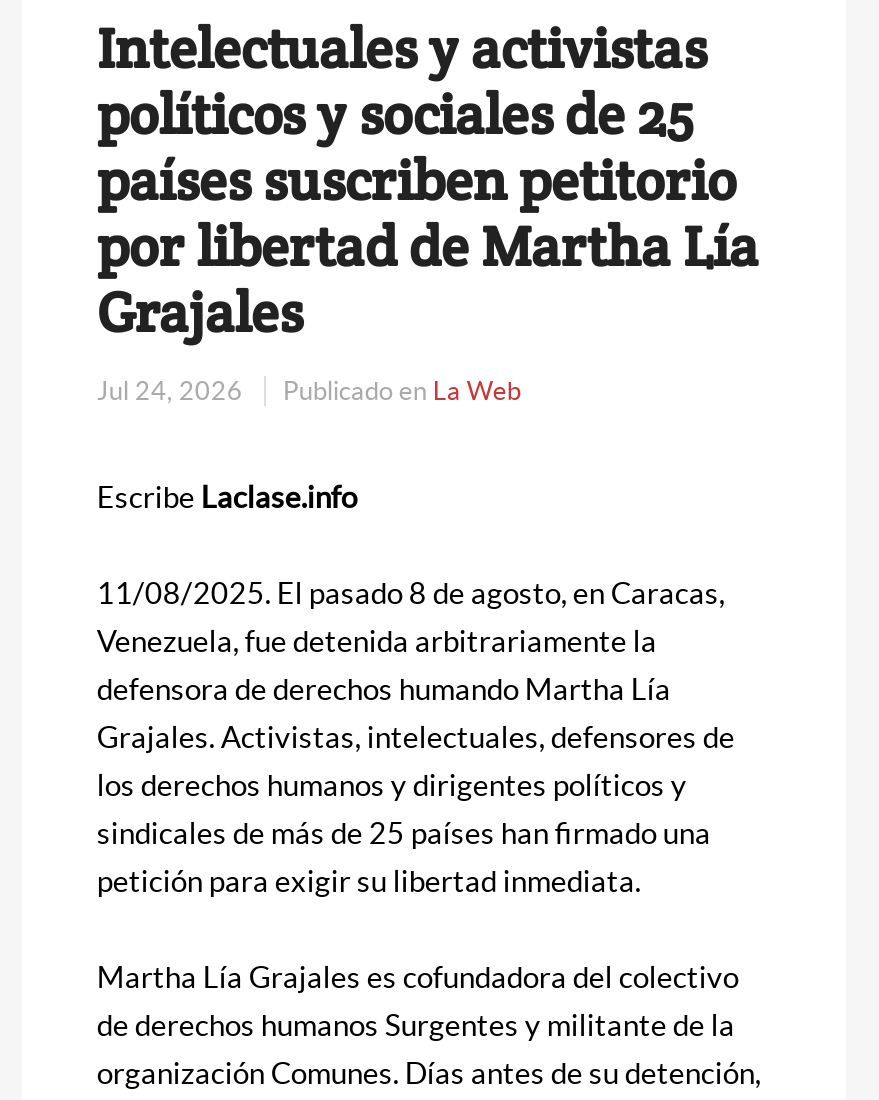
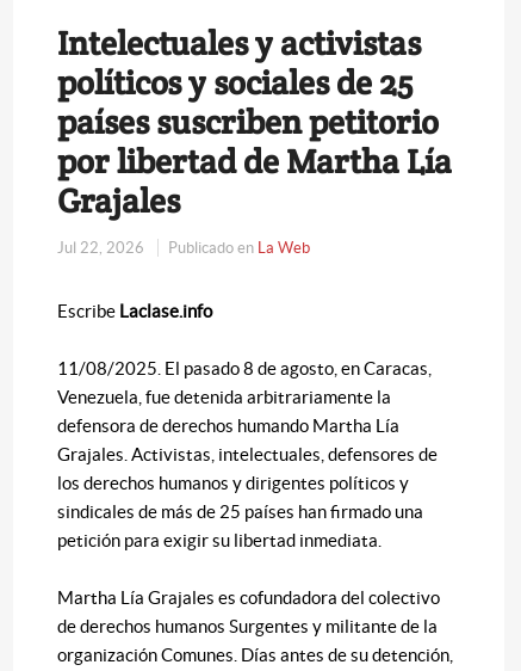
[97,376,521,406] Jul 24, 2026 Publicado en La Web -> [58,239,310,257] Jul 22, 2026 Publicado en La Web

